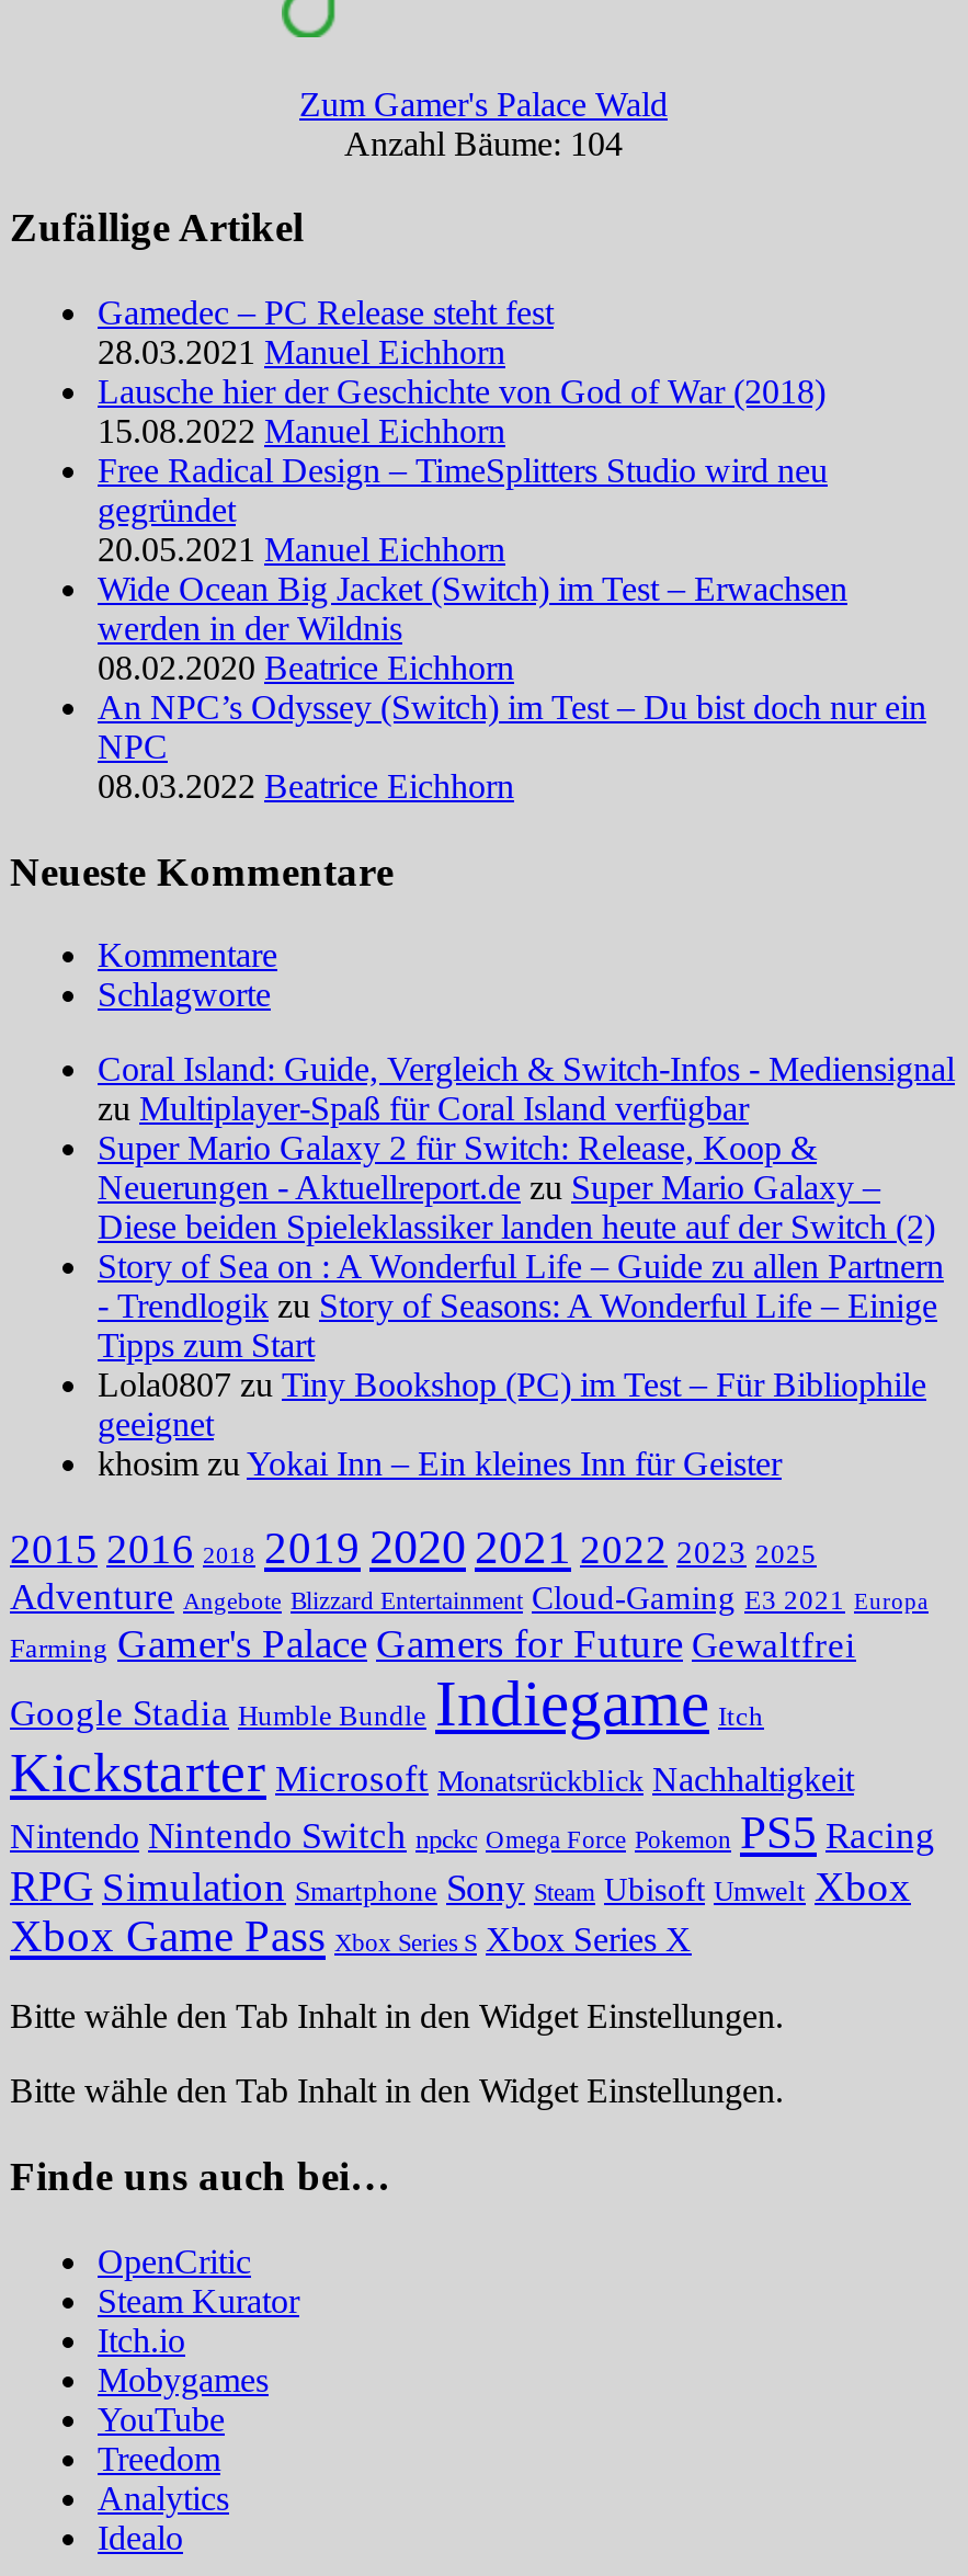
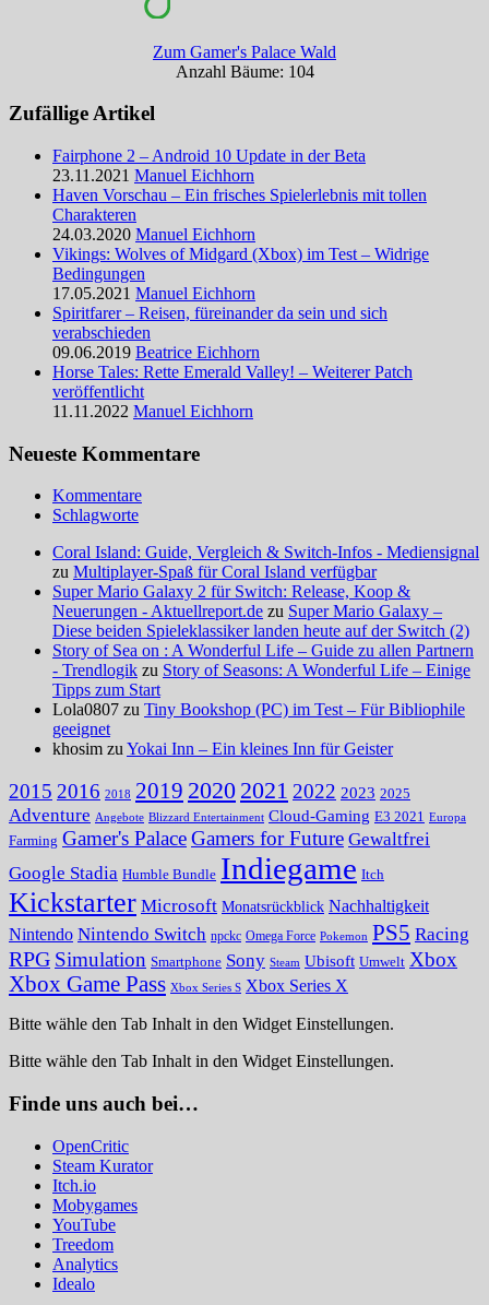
[98,294,926,805] Gamedec – PC Release steht fest | 28.03.2021 Manuel Eichhorn | Lausche hier der Geschichte von God of War (2018) | 15.08.2022 Manuel Eichhorn | Free Radical Design – TimeSplitters Studio wird neu | gegründet | 20.05.2021 Manuel Eichhorn | Wide Ocean Big Jacket (Switch) im Test – Erwachsen | werden in der Wildnis | 08.02.2020 Beatrice Eichhorn | An NPC’s Odyssey (Switch) im Test – Du bist doch nur ein | NPC | 08.03.2022 Beatrice Eichhorn -> [52,146,429,420] Fairphone 2 – Android 10 Update in der Beta | 23.11.2021 Manuel Eichhorn | Haven Vorschau – Ein frisches Spielerlebnis mit tollen | Charakteren | 24.03.2020 Manuel Eichhorn | Vikings: Wolves of Midgard (Xbox) im Test – Widrige | Bedingungen | 17.05.2021 Manuel Eichhorn | Spiritfarer – Reisen, füreinander da sein und sich | verabschieden | 09.06.2019 Beatrice Eichhorn | Horse Tales: Rette Emerald Valley! – Weiterer Patch | veröffentlicht | 11.11.2022 Manuel Eichhorn

